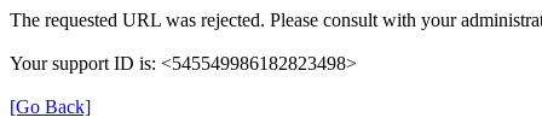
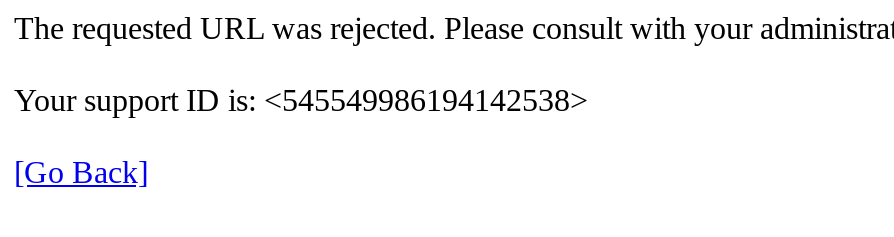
[10,53,357,74] Your support ID is: <545549986182823498> -> [14,83,588,117] Your support ID is: <545549986194142538>

